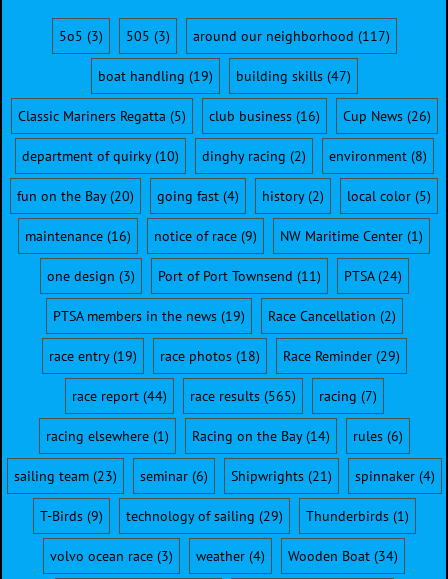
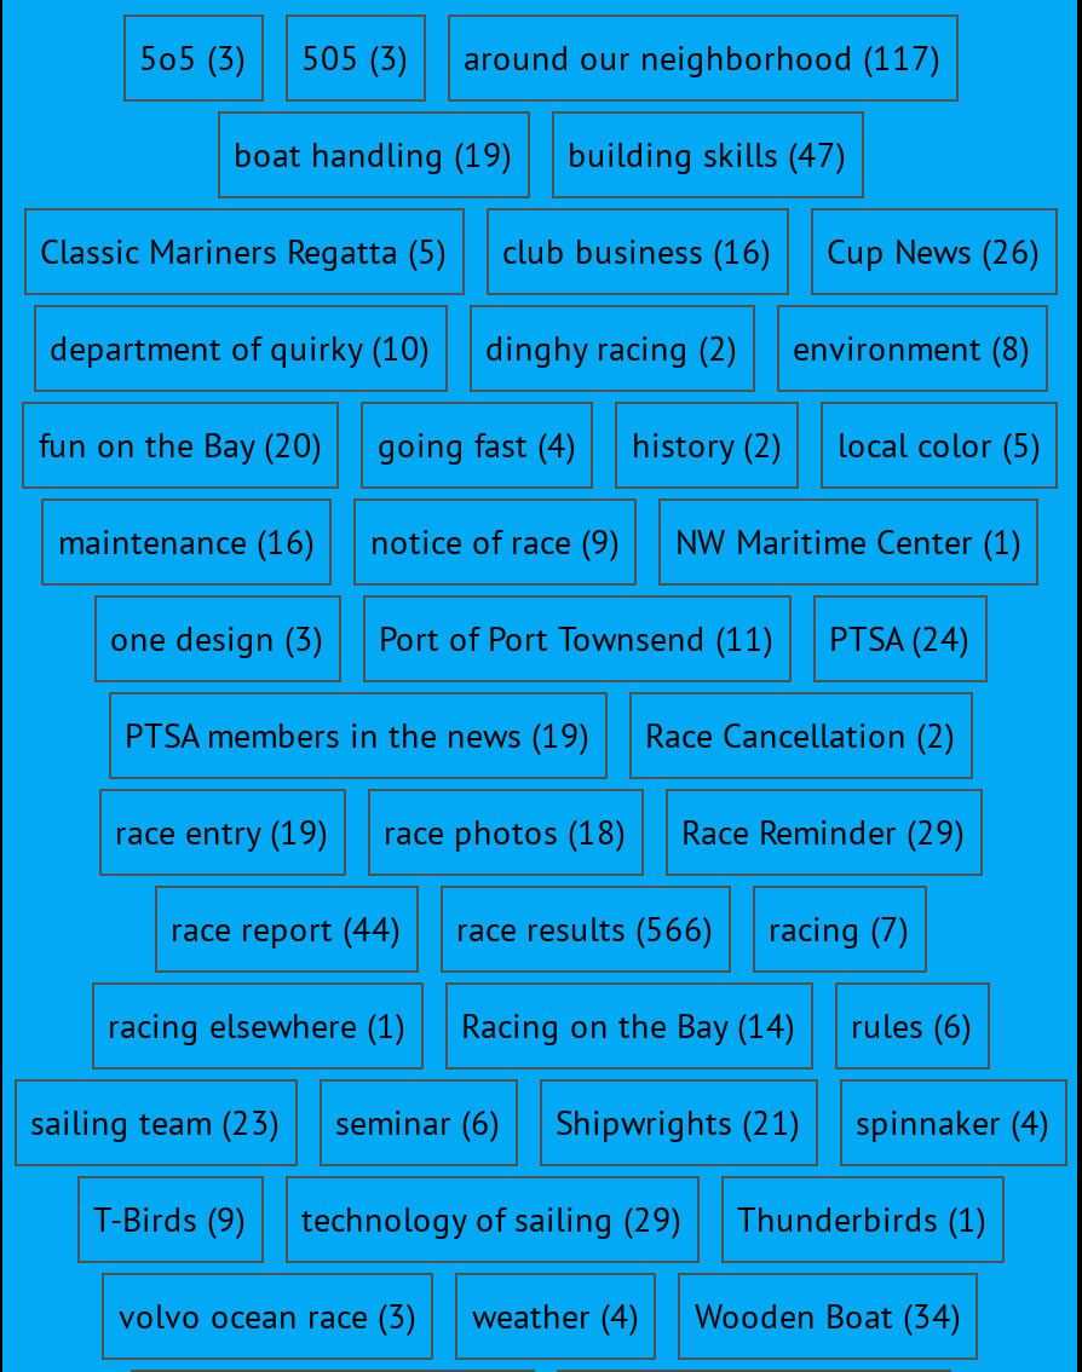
[71,387,376,405] race report (44) race results (565) racing (7) -> [171,907,909,951] race report (44) race results (566) racing (7)

